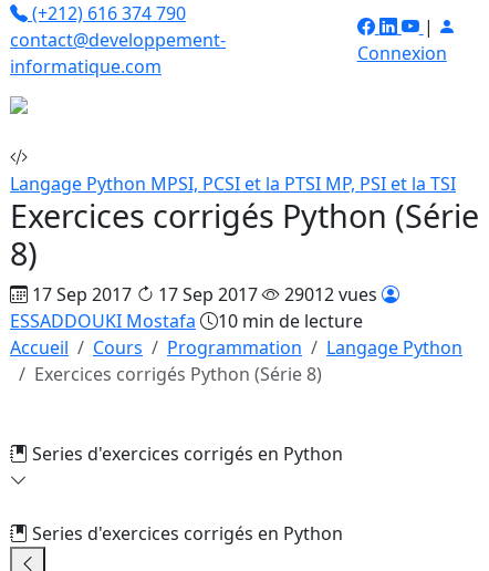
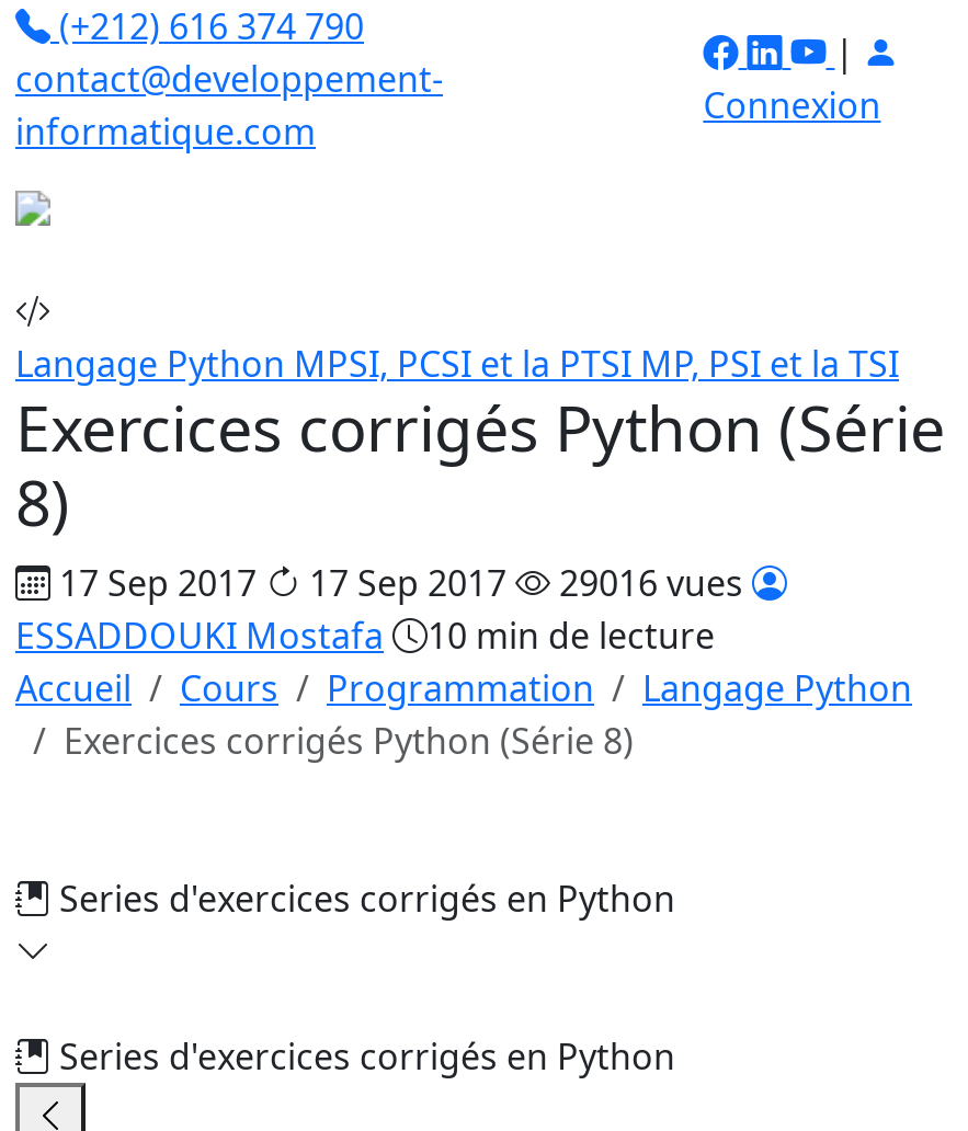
[28,282,377,306] 17 Sep 2017 17 Sep 2017 29012 vues -> [50,558,743,606] 17 Sep 2017 17 Sep 2017 29016 vues

